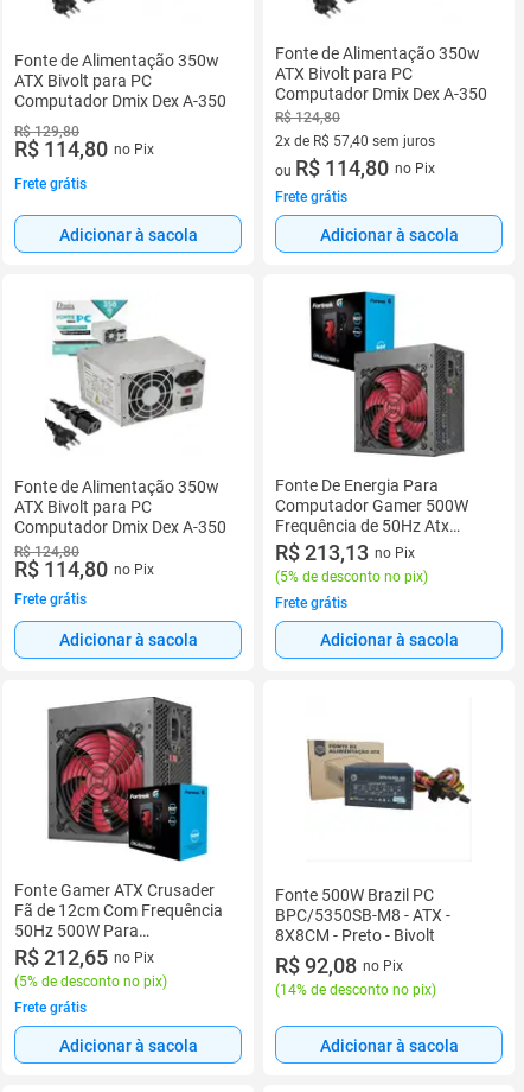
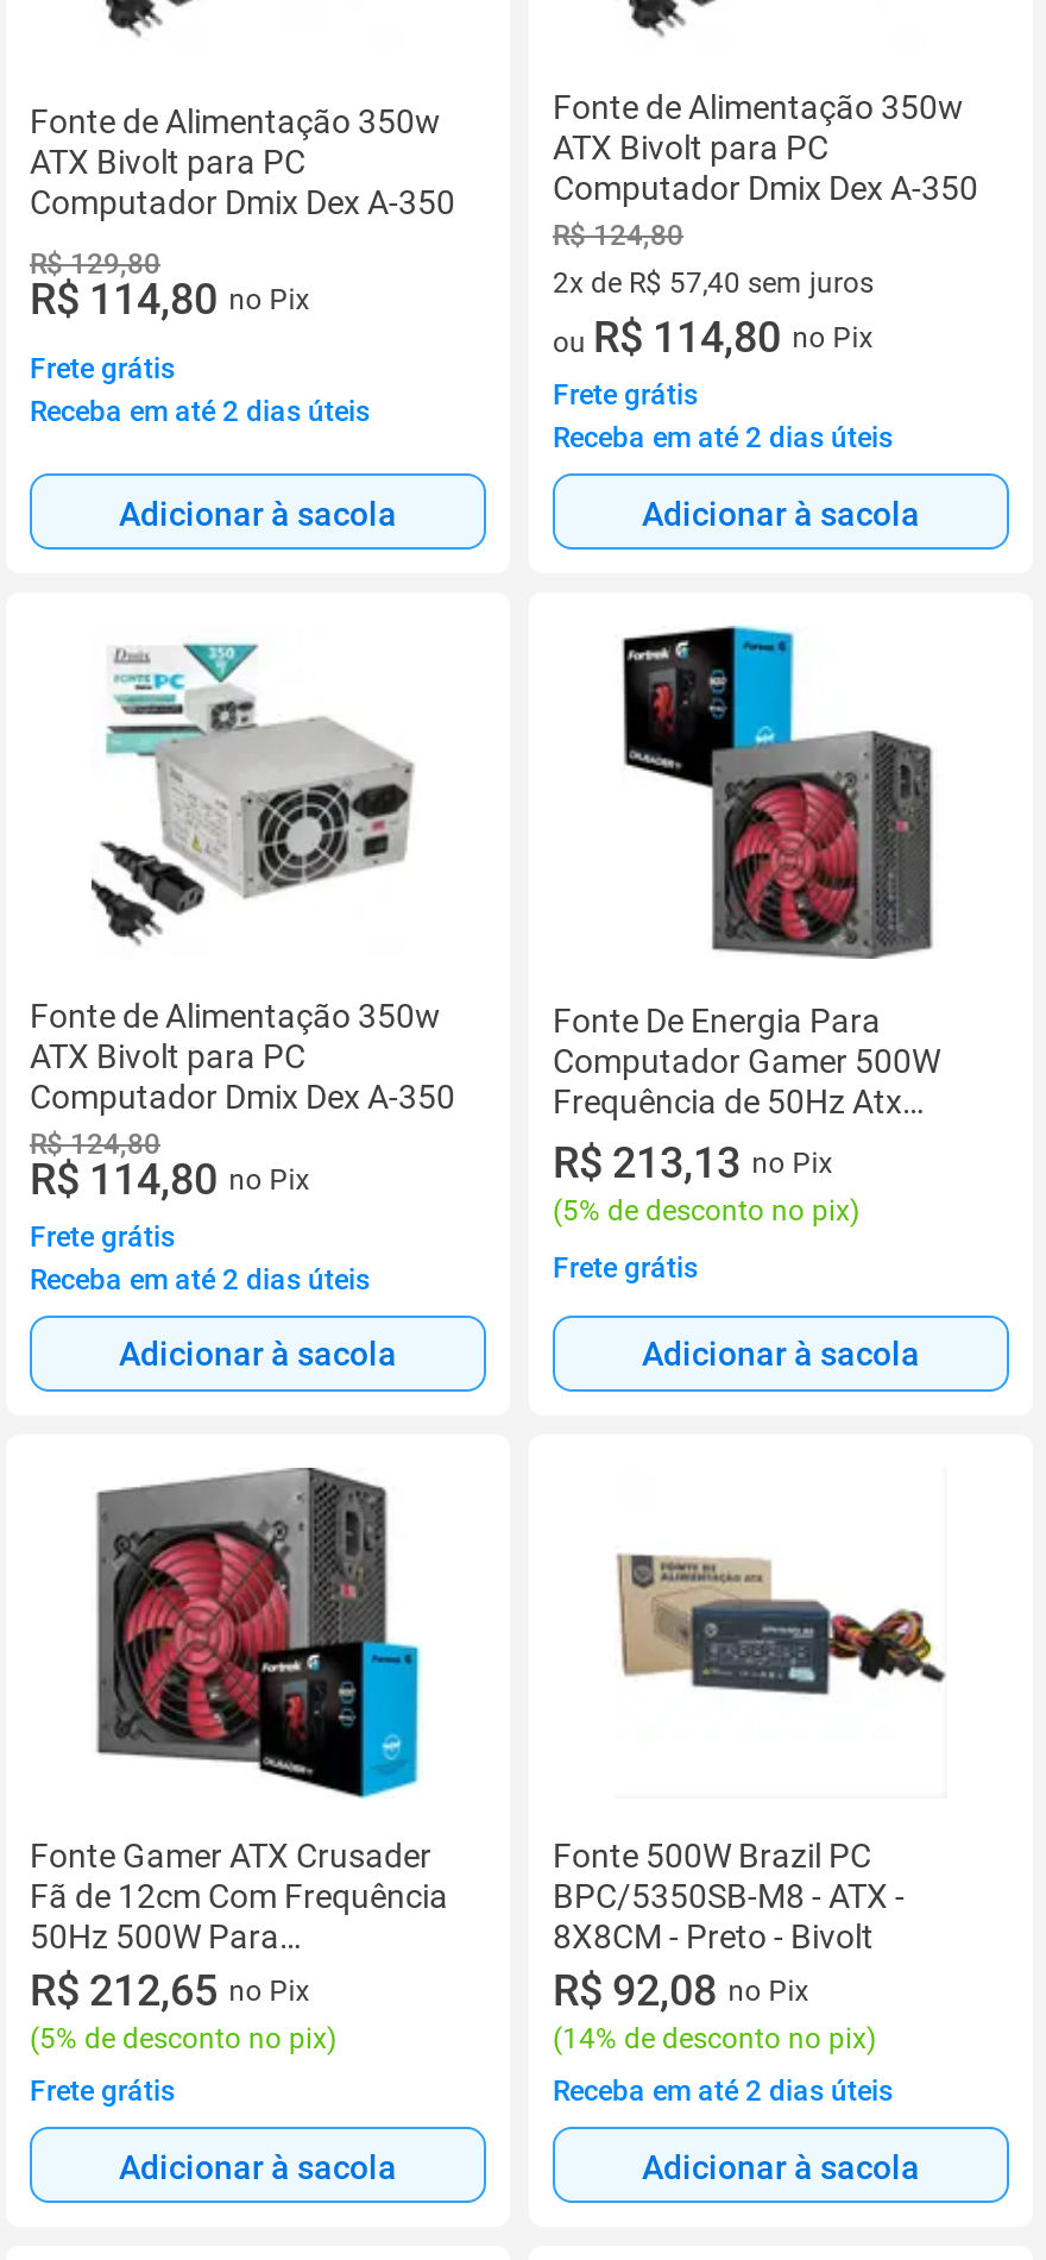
none -> [30,395,370,428] Receba em até 2 dias úteis
none -> [553,422,893,455] Receba em até 2 dias úteis
none -> [30,1263,370,1296] Receba em até 2 dias úteis
none -> [553,2075,893,2108] Receba em até 2 dias úteis

